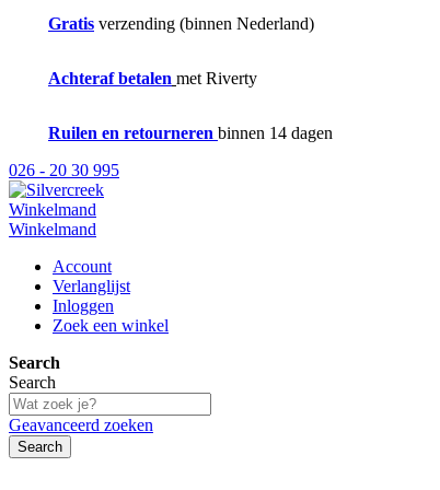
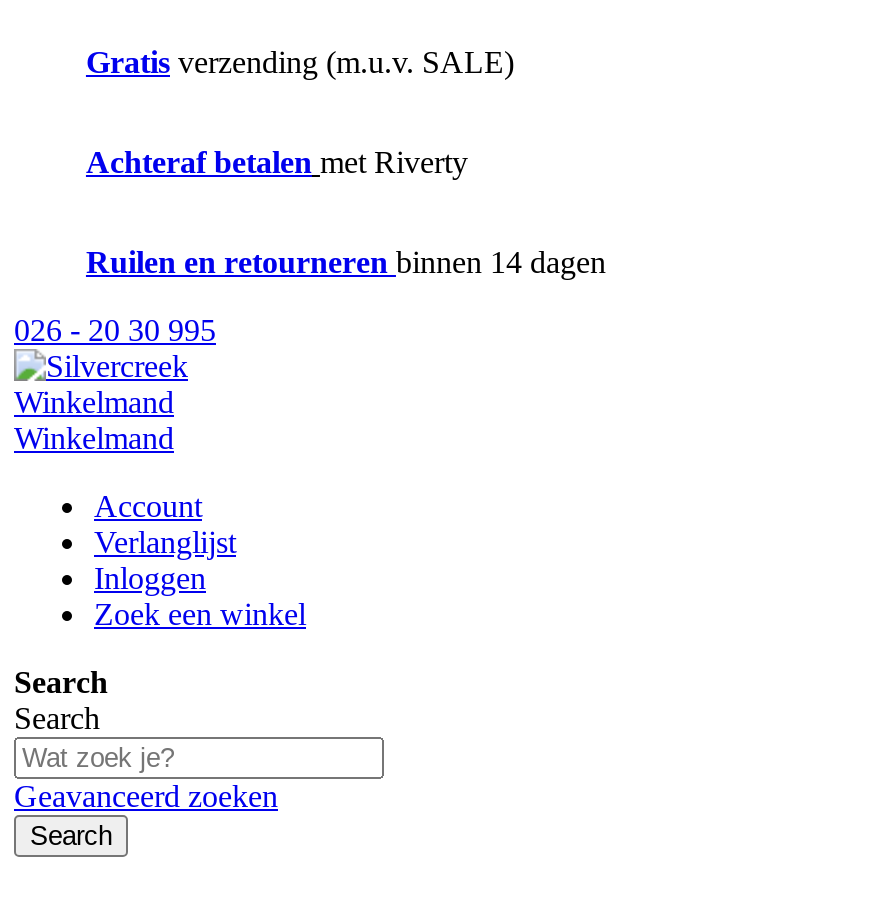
[48,14,314,33] Gratis verzending (binnen Nederland) -> [86,45,514,79] Gratis verzending (m.u.v. SALE)

